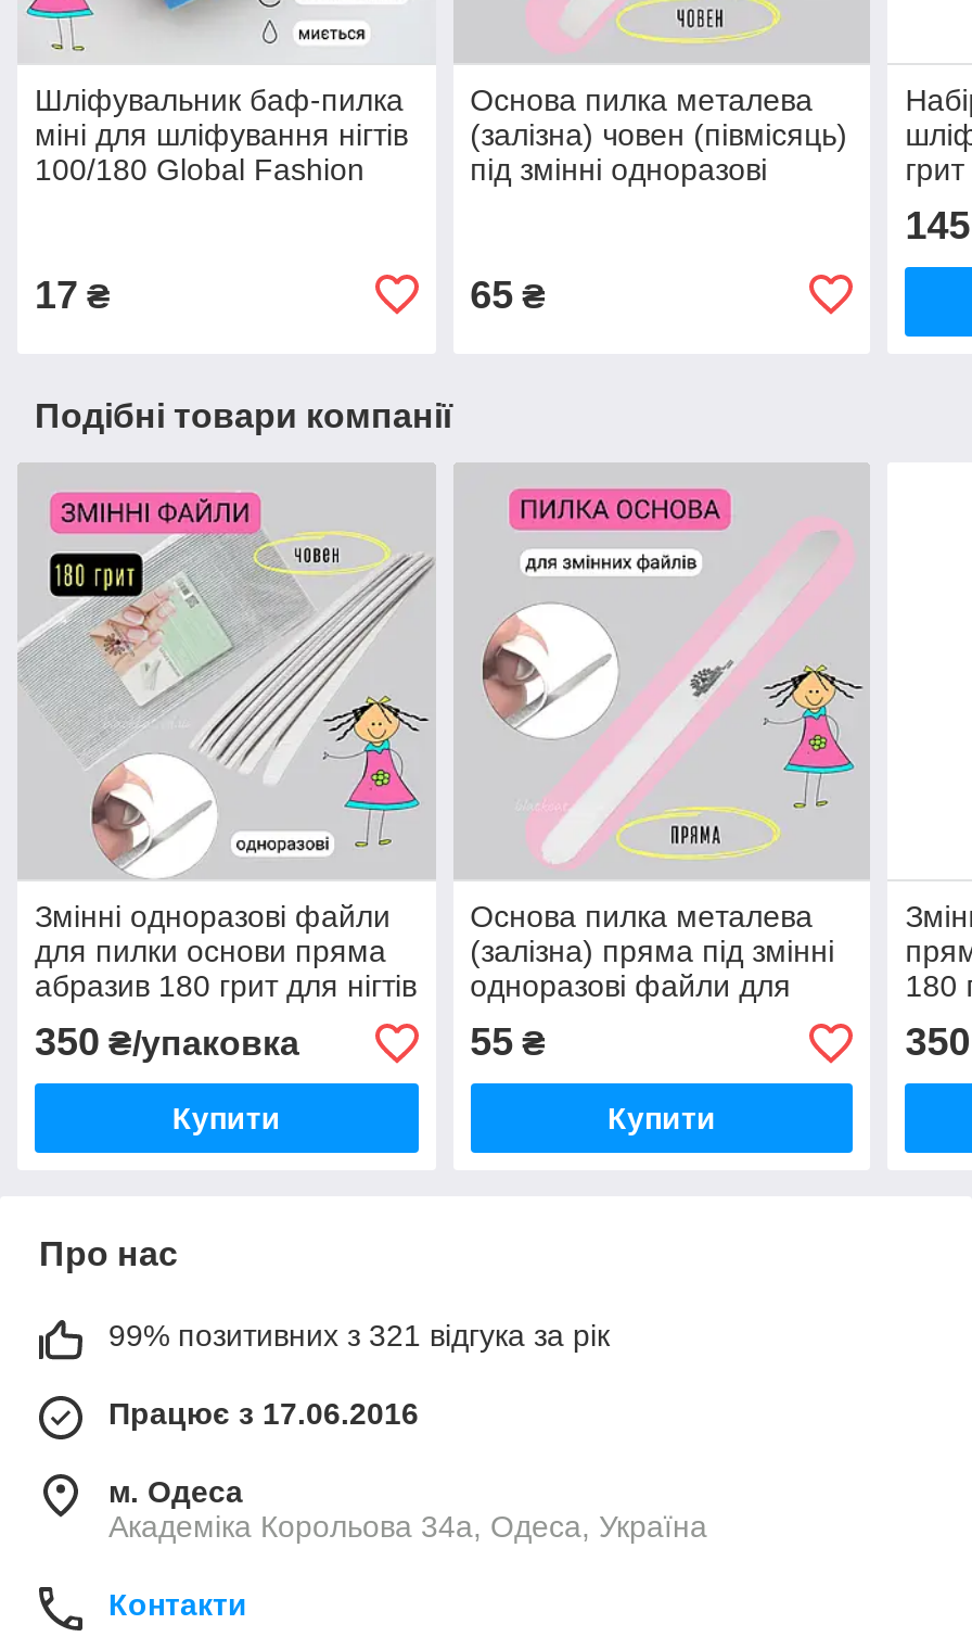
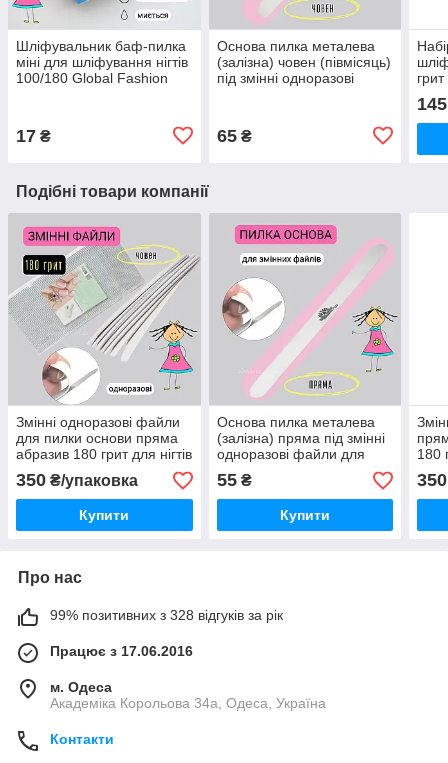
[108,1318,610,1353] 99% позитивних з 321 відгука за рік -> [50,607,283,623] 99% позитивних з 328 відгуків за рік

